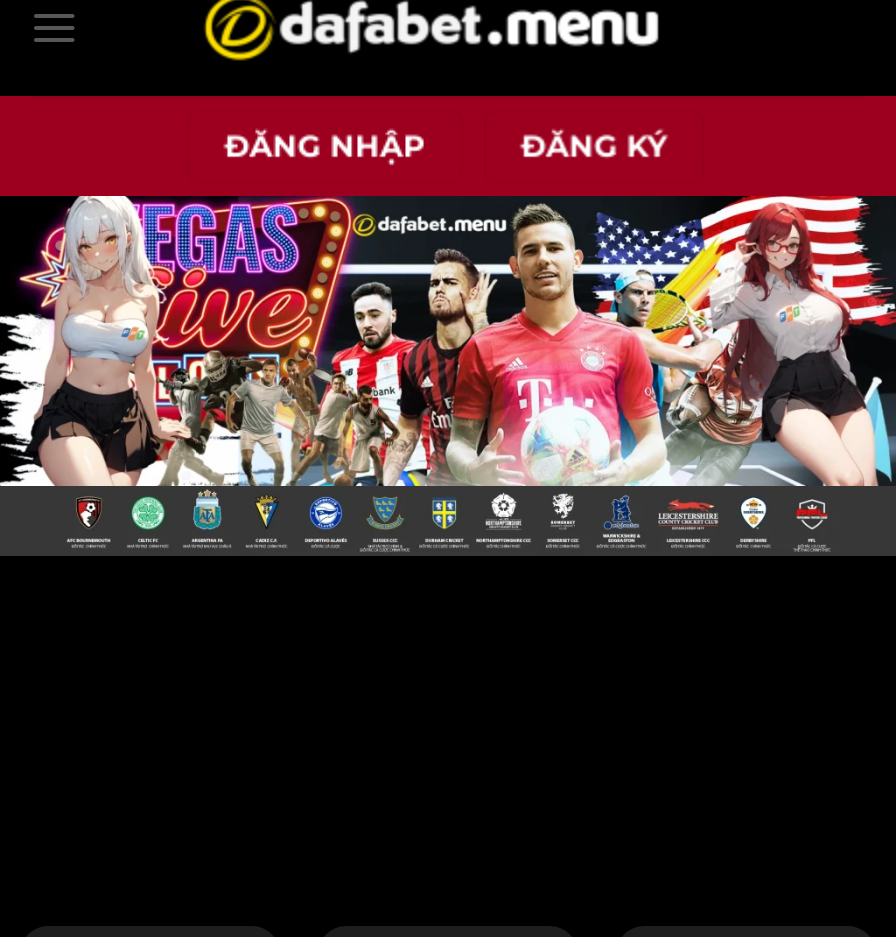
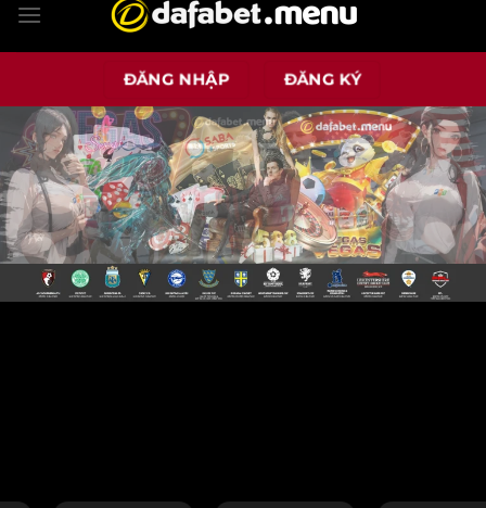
[6,194,890,486] [image] -> [3,105,483,264] [image]

